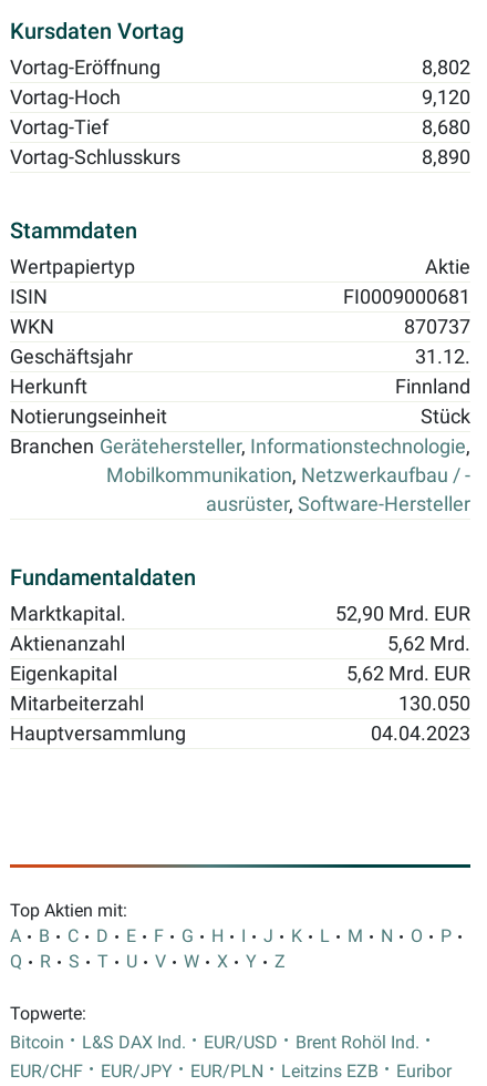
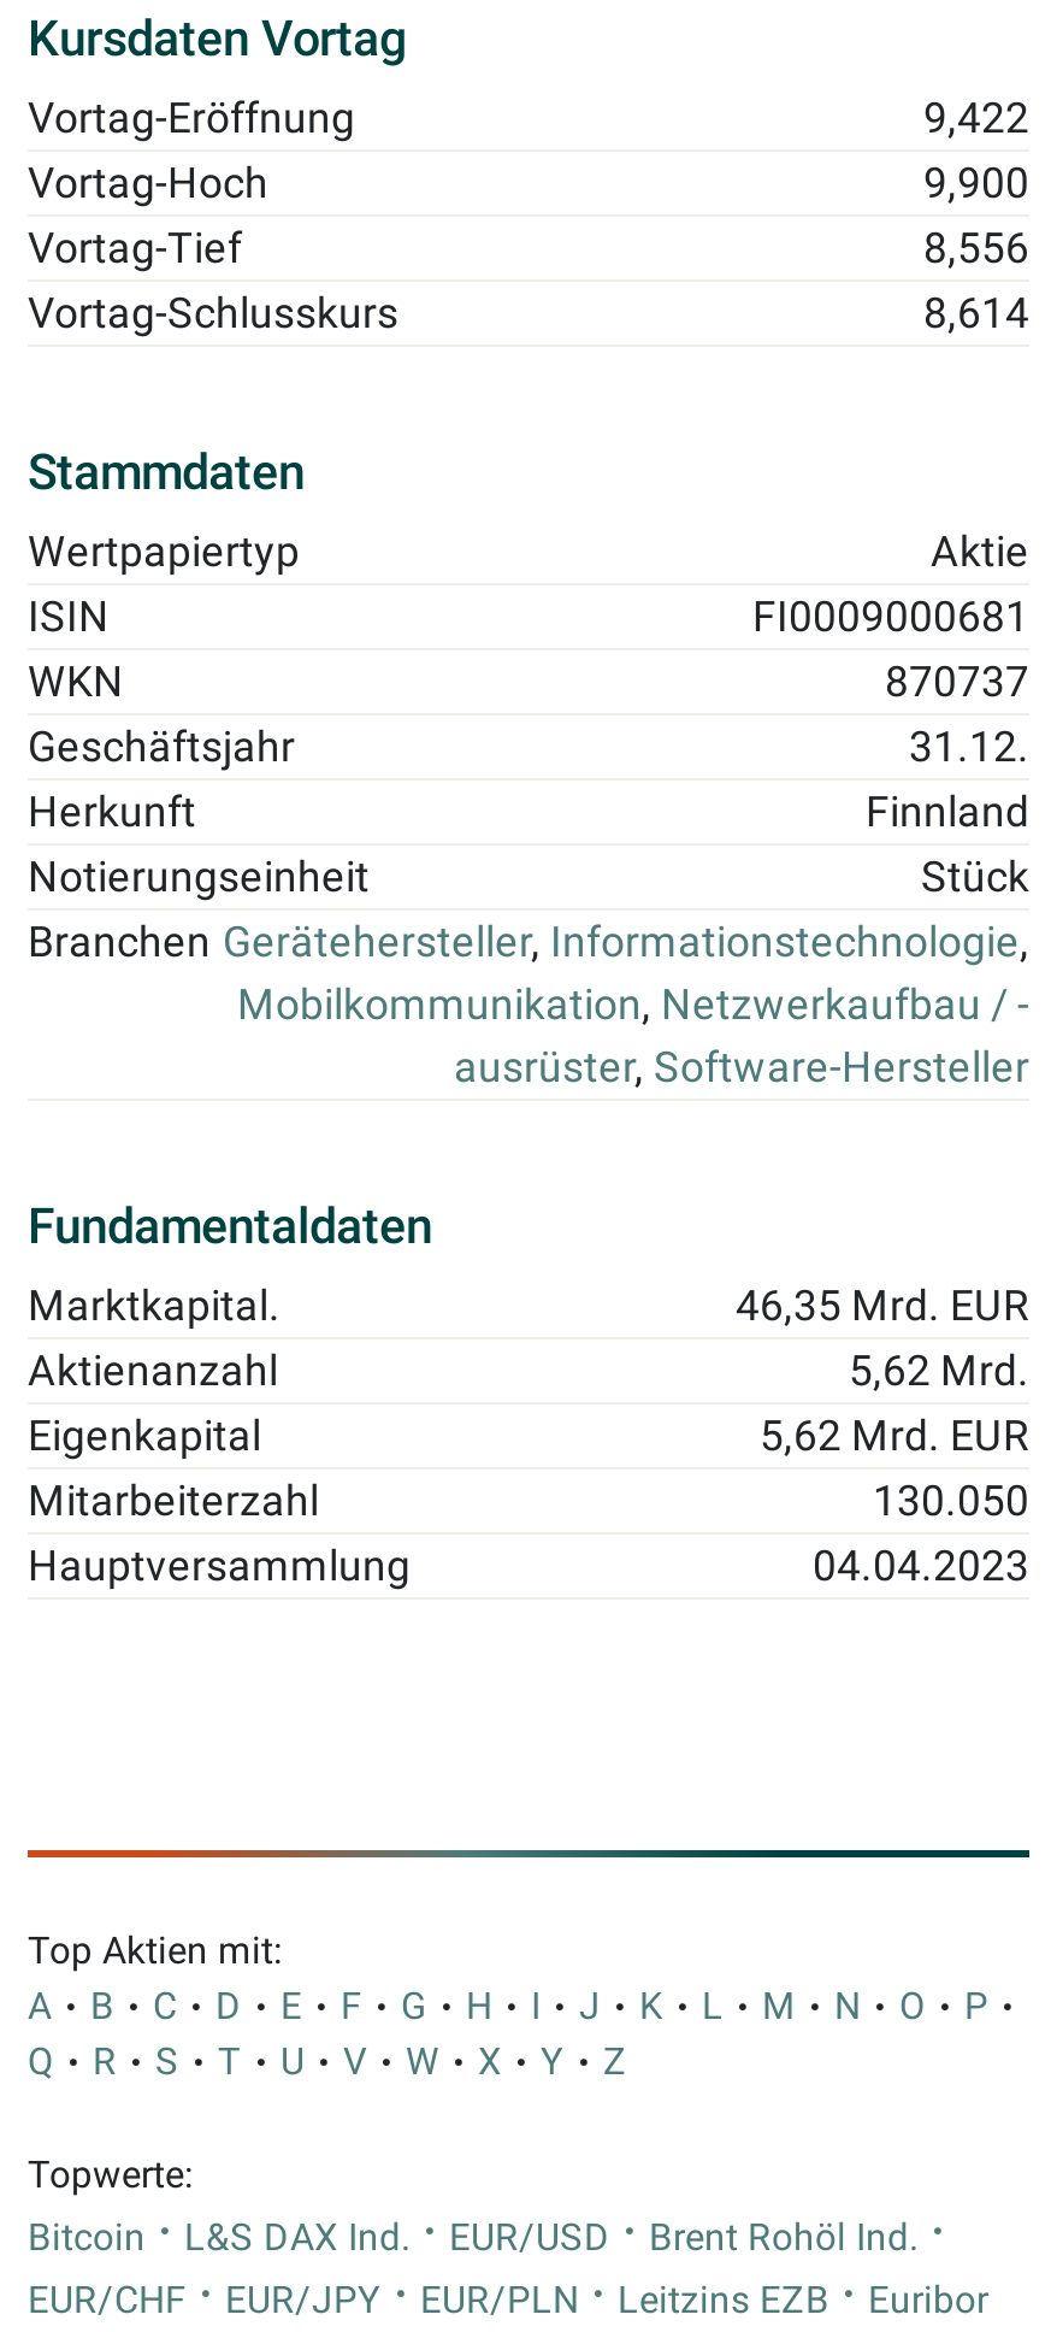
[422,57,470,79] 8,802 -> [923,95,1029,143] 9,422
[422,87,470,109] 9,120 -> [923,160,1029,208] 9,900
[422,117,470,139] 8,680 -> [923,225,1029,273] 8,556
[422,147,470,169] 8,890 -> [923,290,1029,338] 8,614
[335,603,470,625] 52,90 Mrd. EUR -> [736,1282,1029,1331] 46,35 Mrd. EUR

